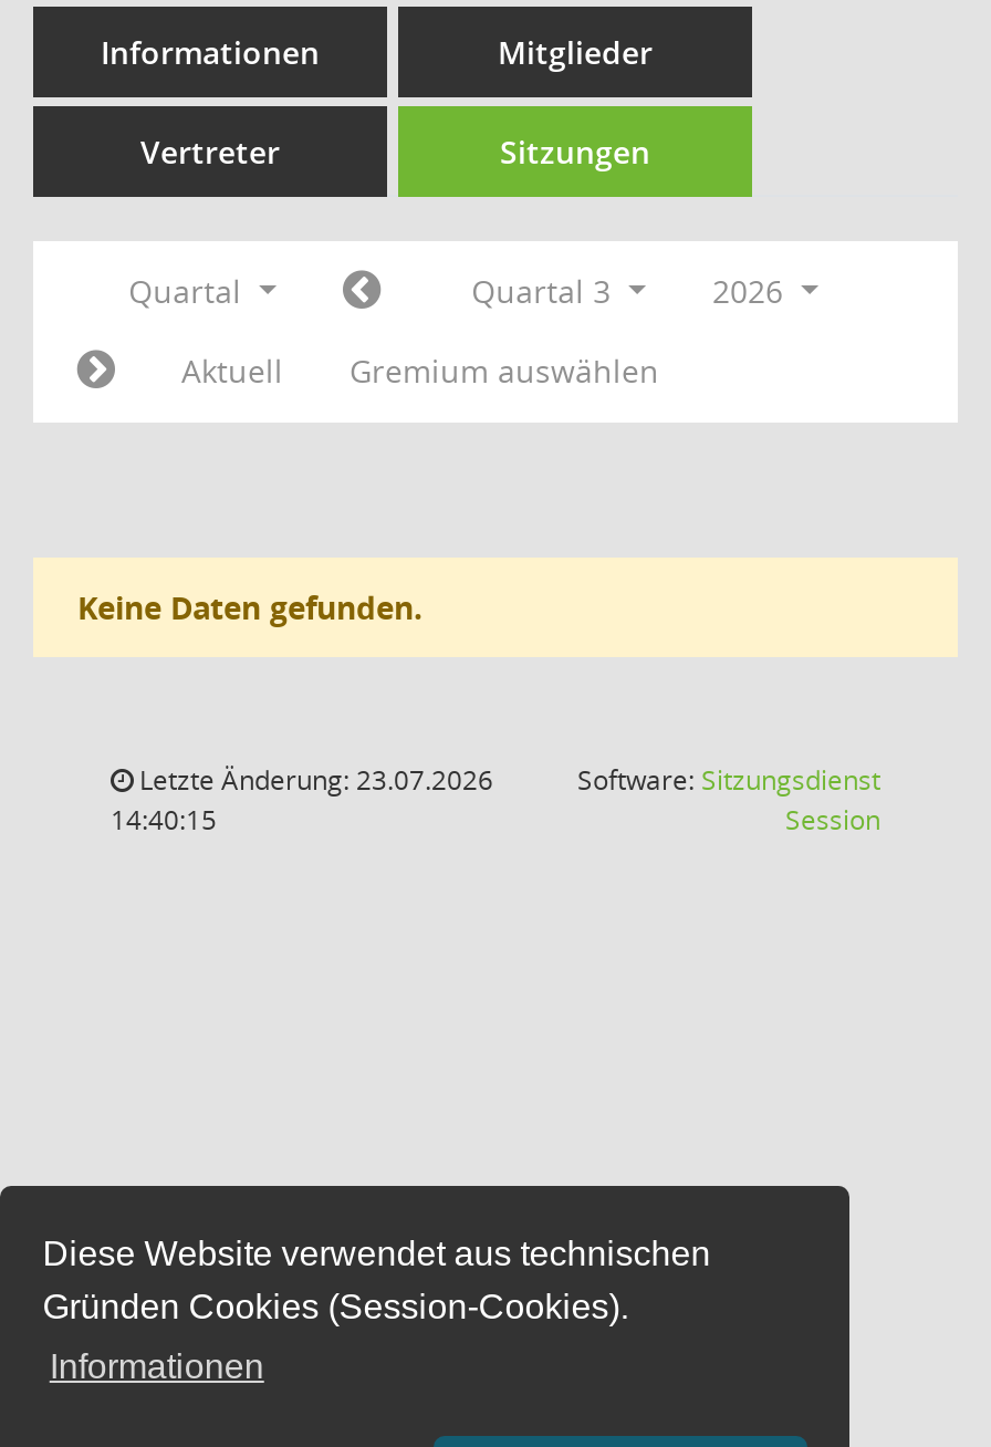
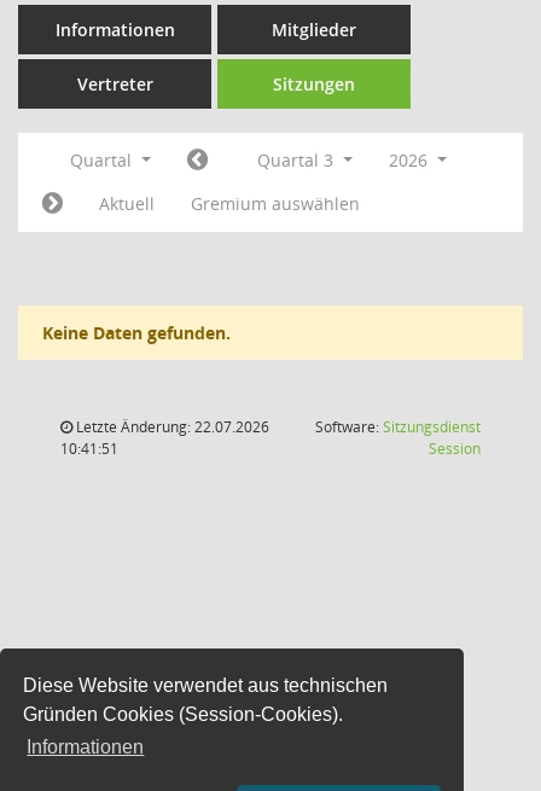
[133,761,493,799] Letzte Änderung: 23.07.2026 -> [72,417,269,437] Letzte Änderung: 22.07.2026
[111,801,217,839] 14:40:15 -> [60,438,118,459] 10:41:51

